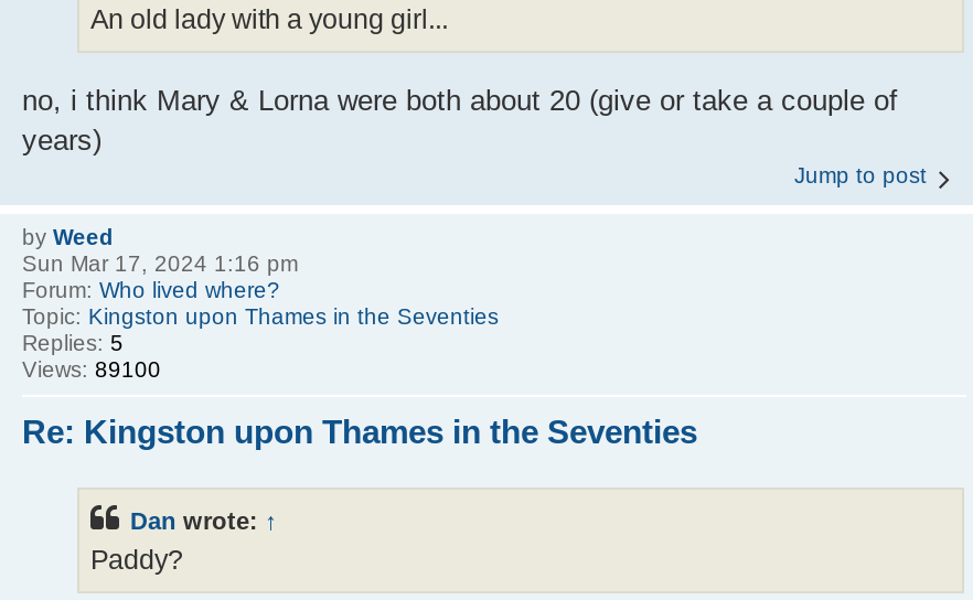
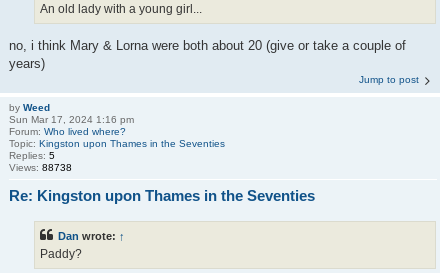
[22,356,161,381] Views: 89100 -> [9,162,72,173] Views: 88738

